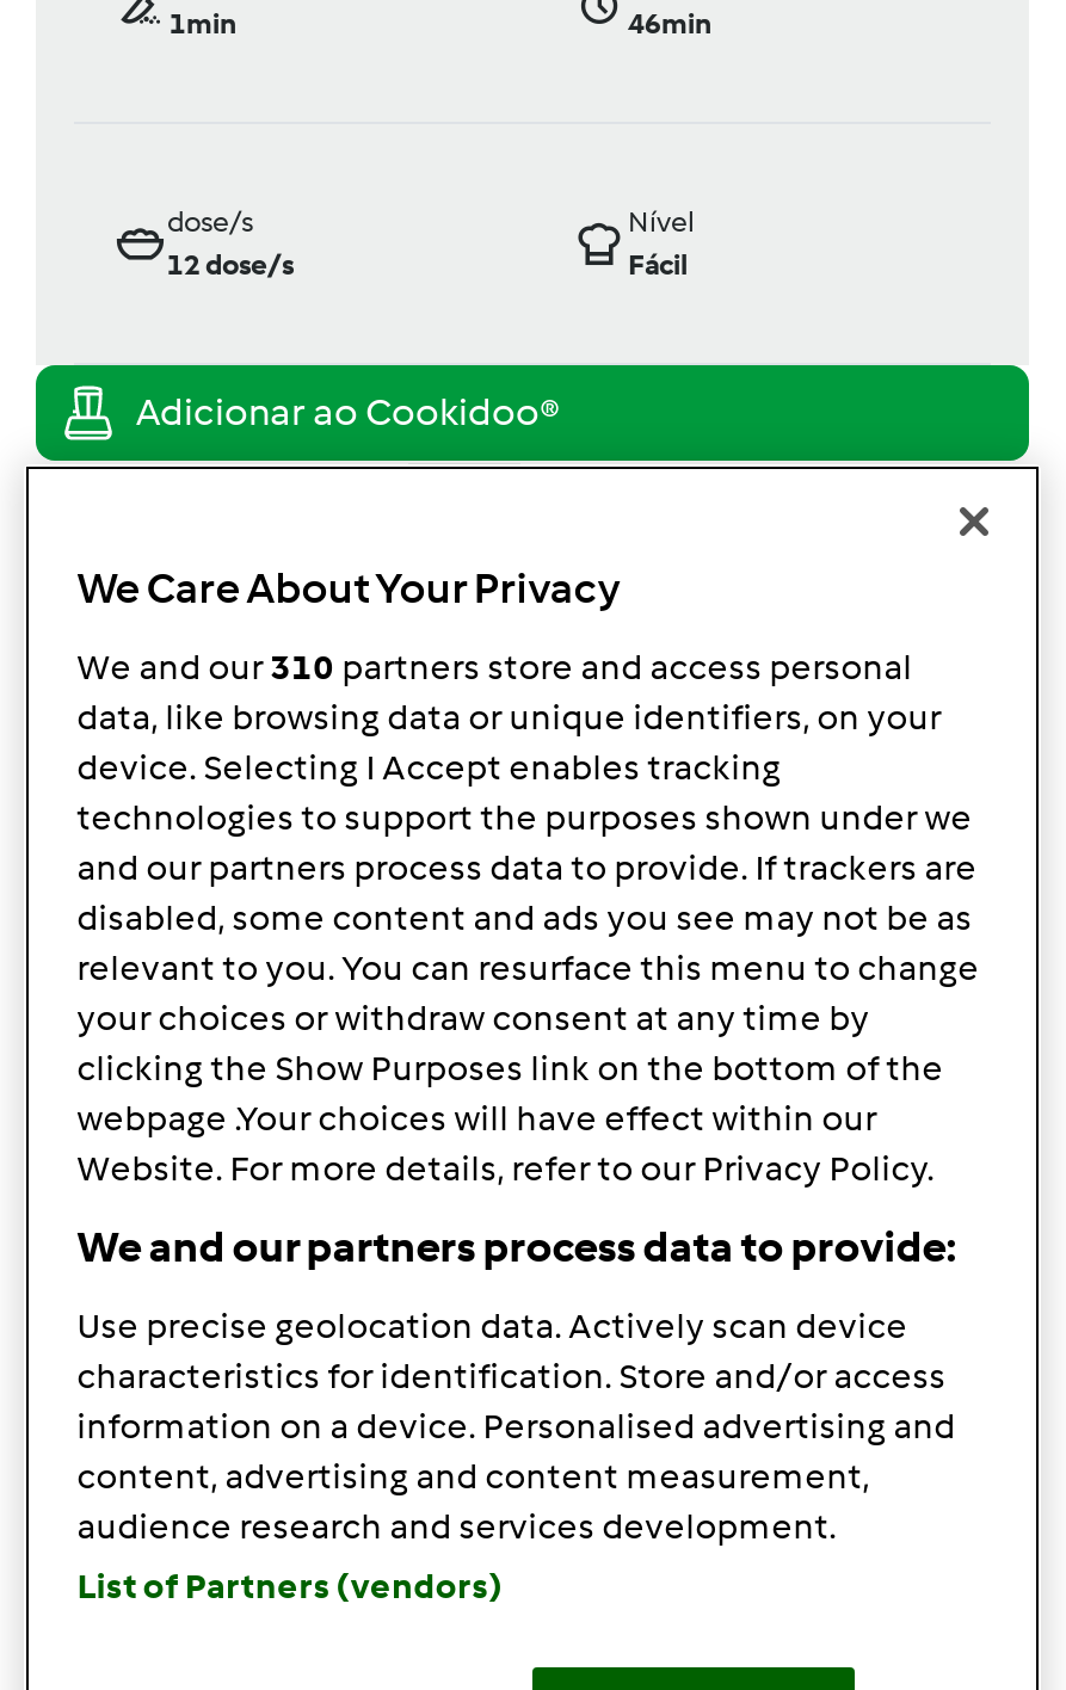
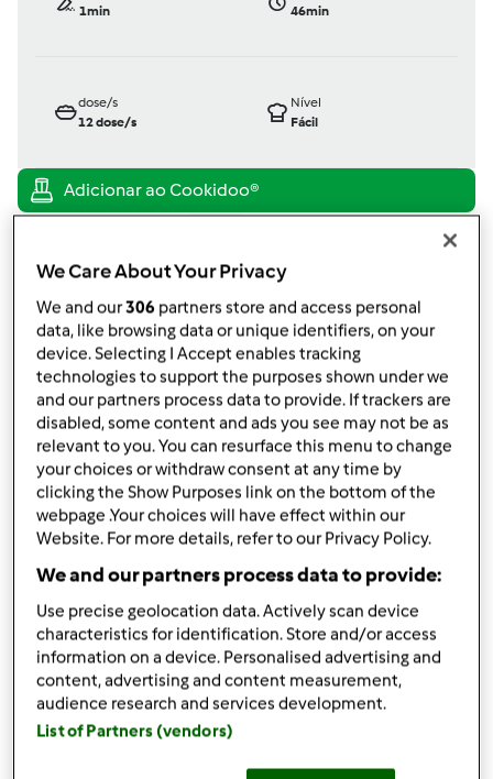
[77,646,912,689] We and our310 partners store and access personal -> [37,298,422,318] We and our306 partners store and access personal

